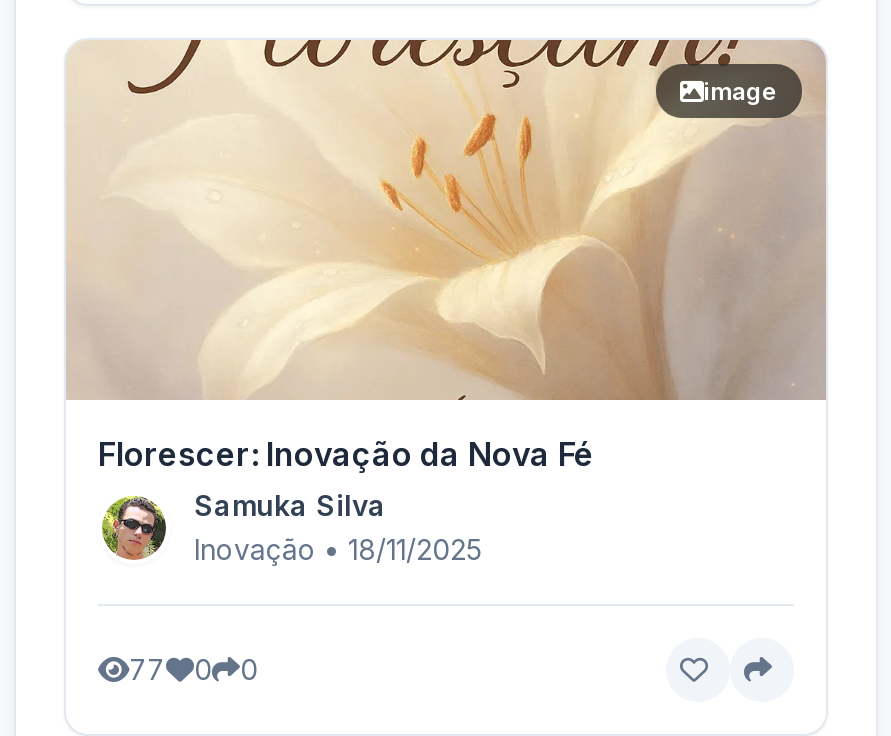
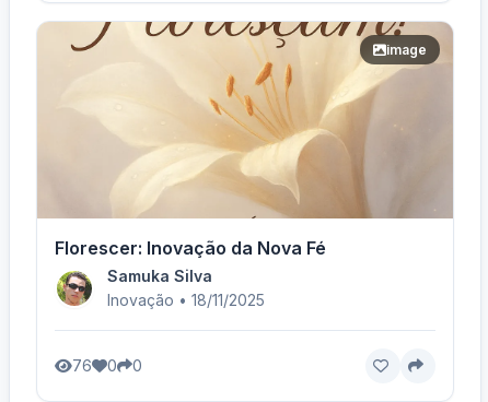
[130,652,258,686] 77 0 0 -> [72,356,142,375] 76 0 0

